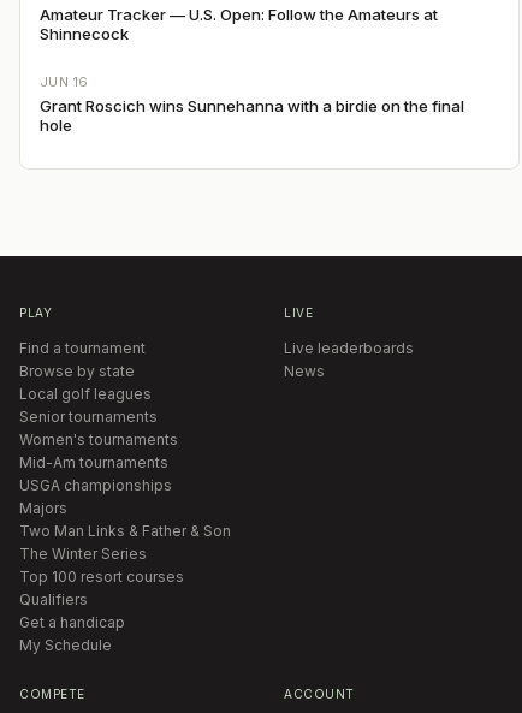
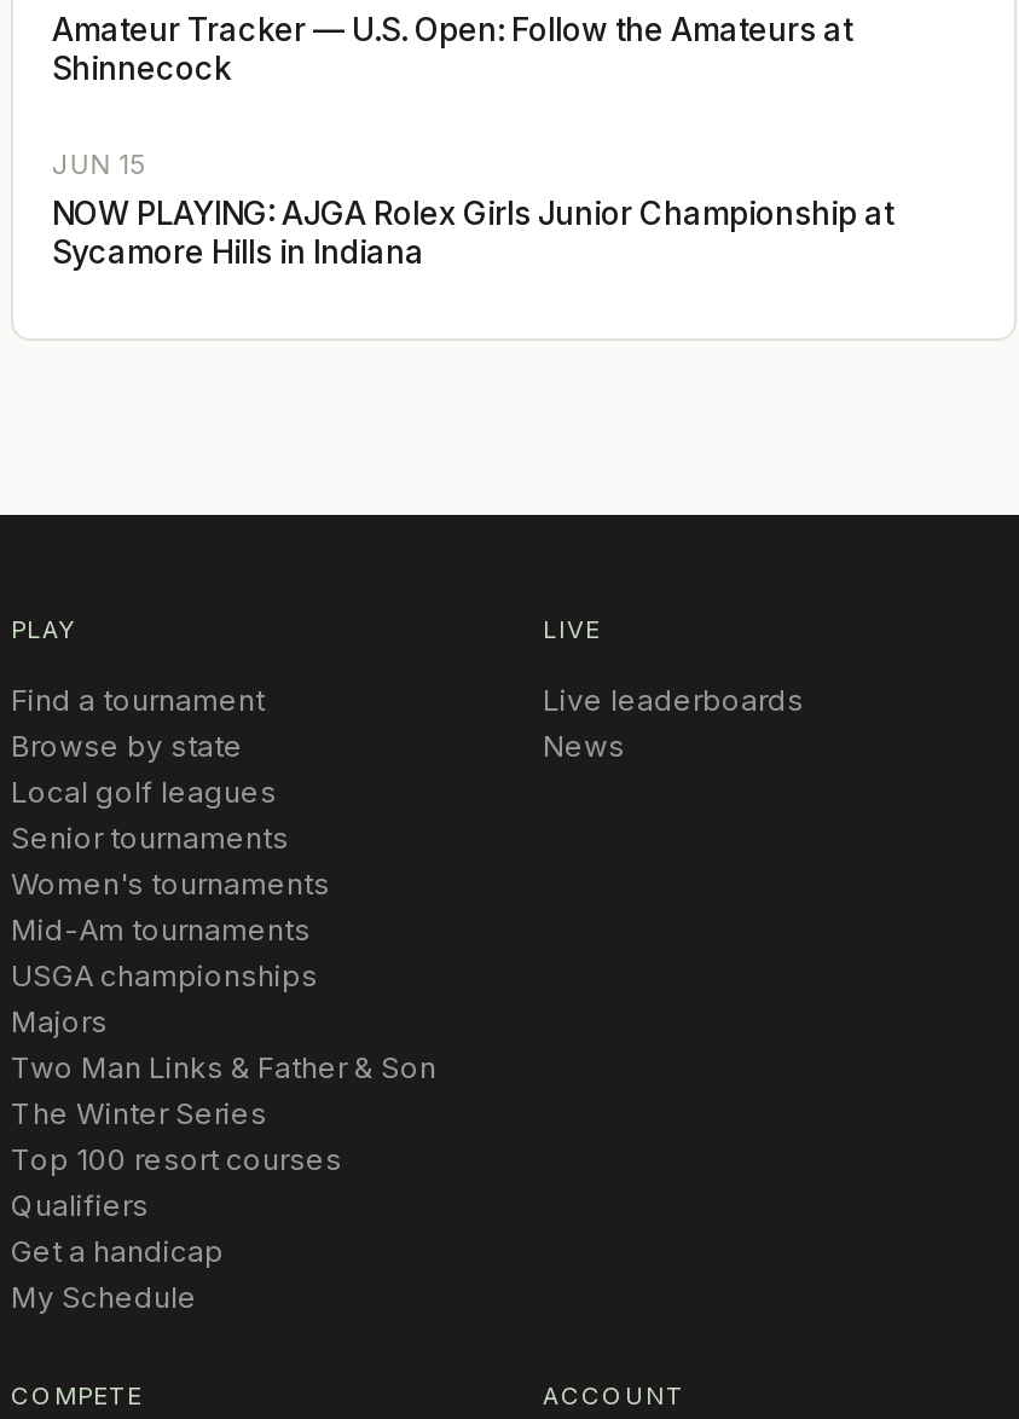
[40,73,464,134] JUN 16 | Grant Roscich wins Sunnehanna with a birdie on the final | hole -> [52,146,893,270] JUN 15 | NOW PLAYING: AJGA Rolex Girls Junior Championship at | Sycamore Hills in Indiana

